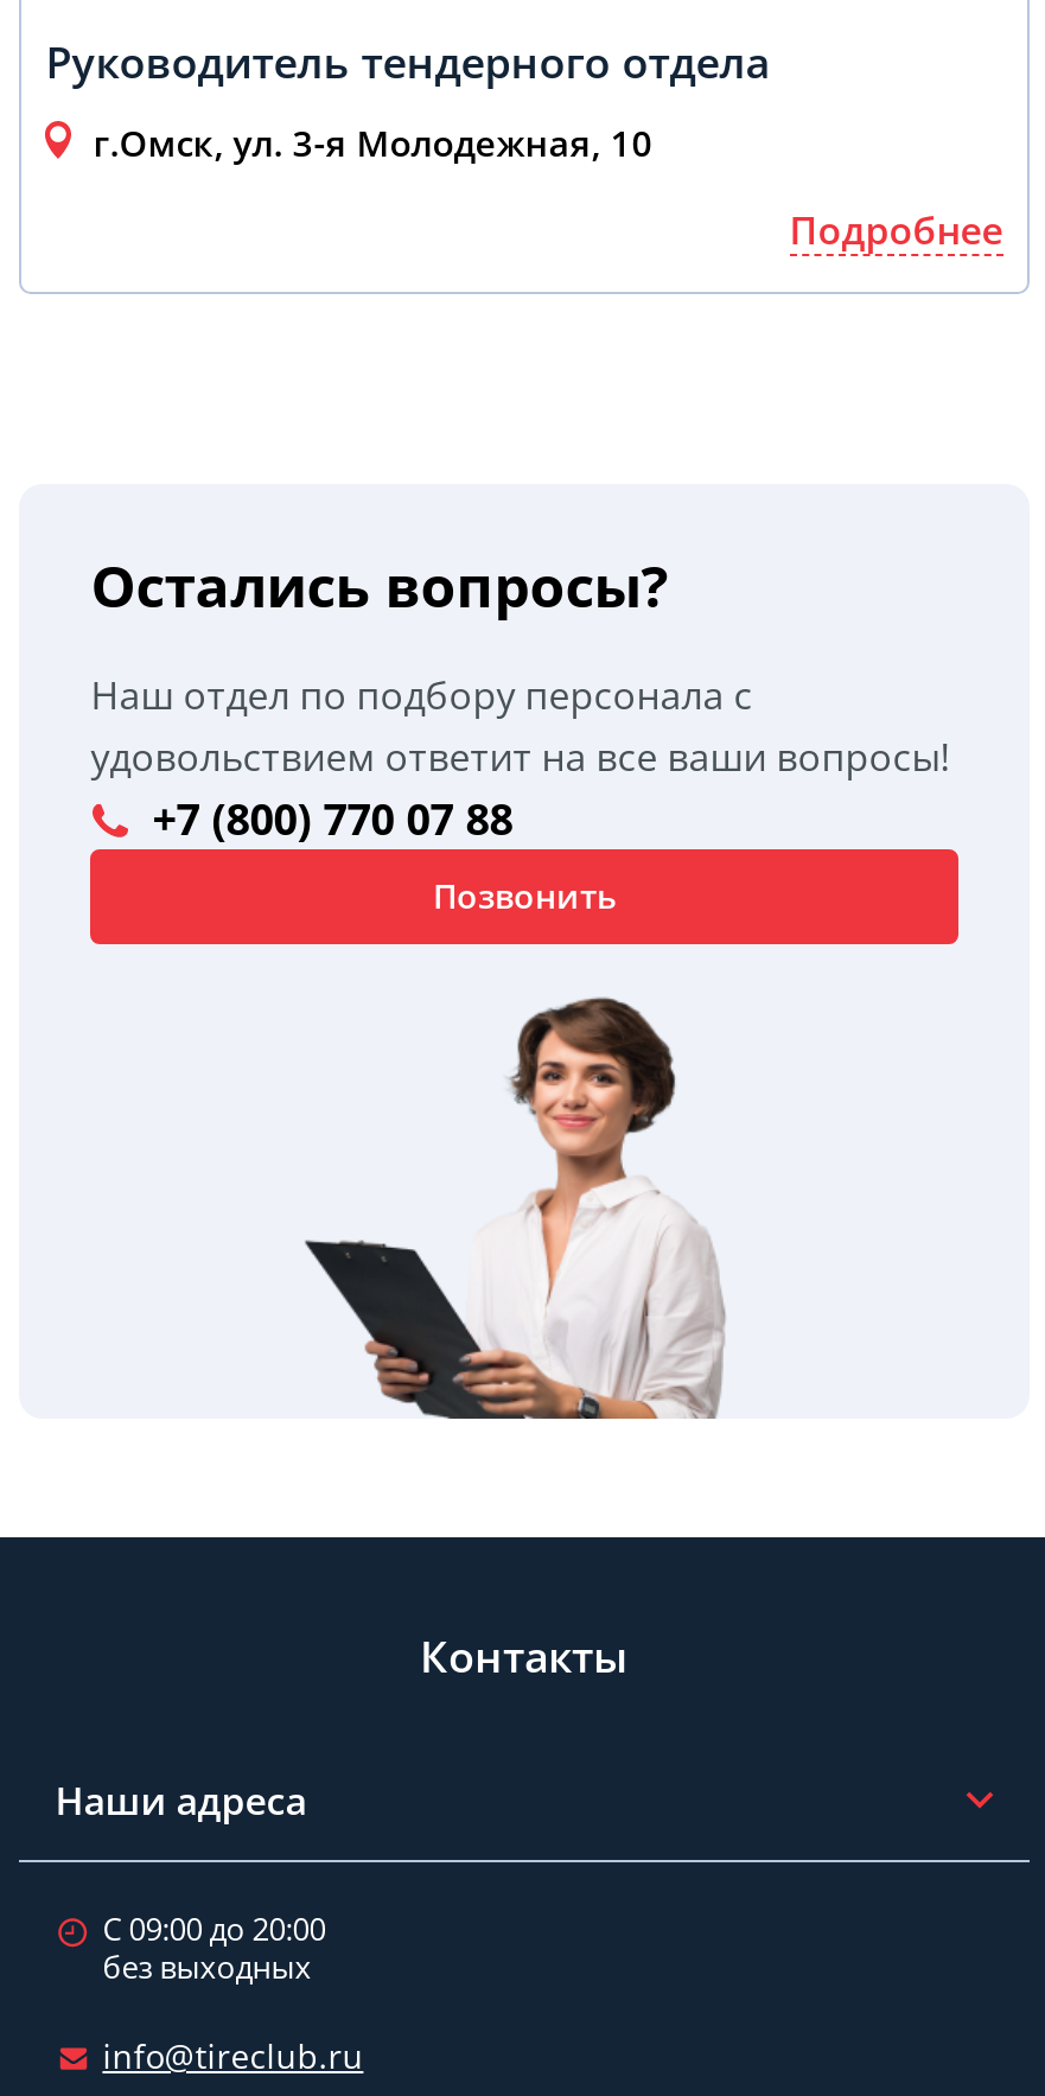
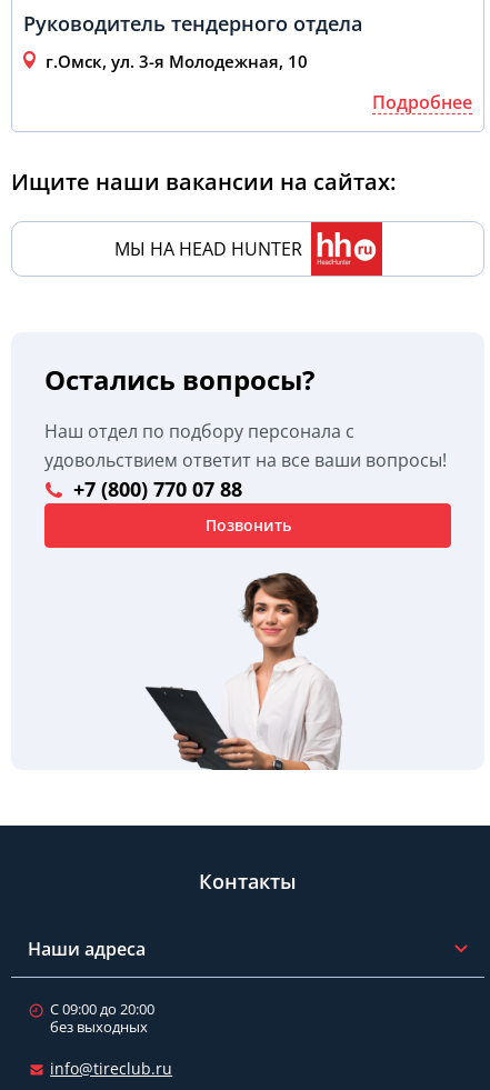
none -> [11,167,396,277] [image] | Ищите наши вакансии на сайтах: | МЫ НА HEAD HUNTER

